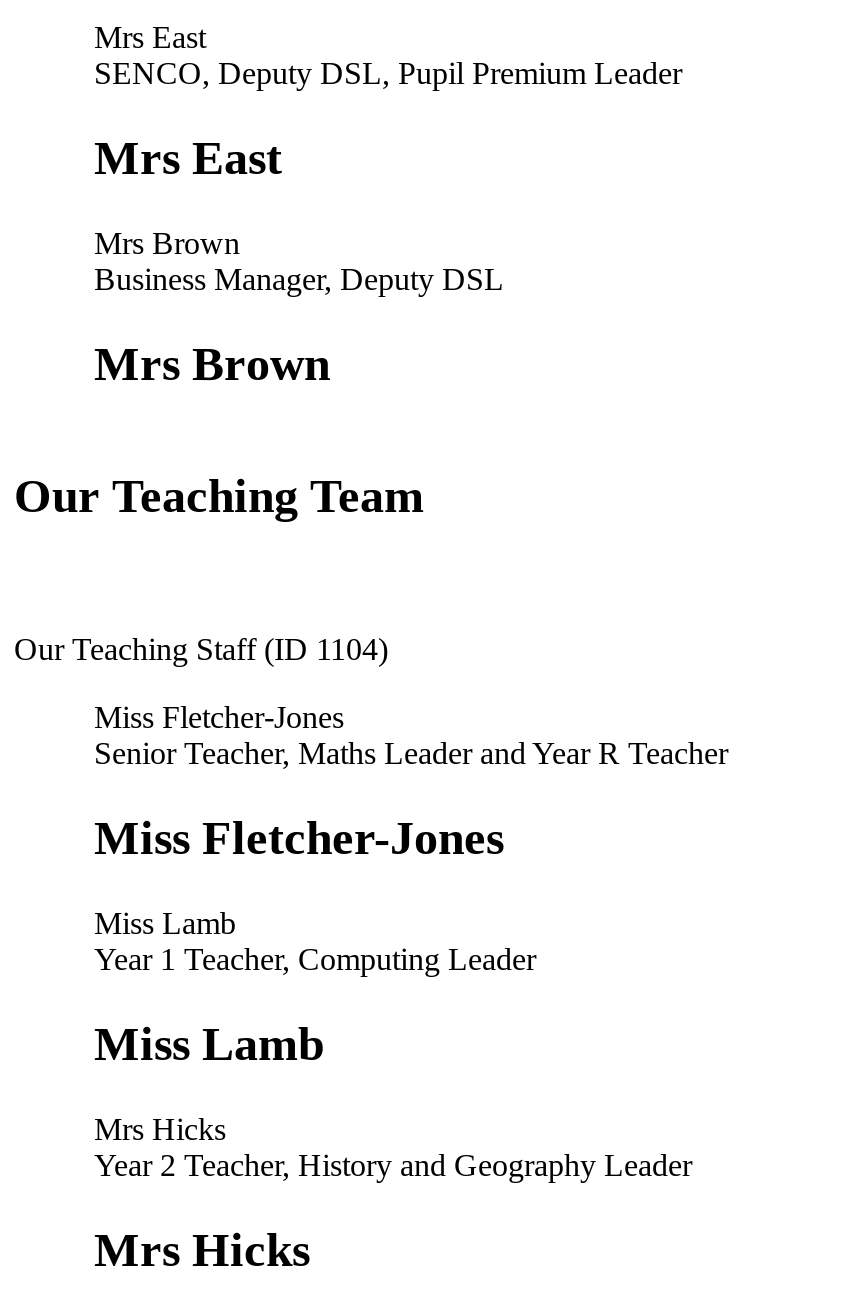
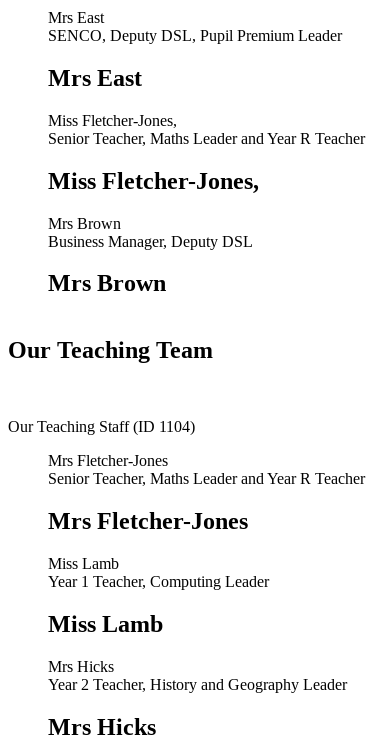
none -> [48,112,365,194] Miss Fletcher-Jones, | Senior Teacher, Maths Leader and Year R Teacher | Miss Fletcher-Jones,
[94,701,344,735] Miss Fletcher-Jones -> [48,452,168,469] Mrs Fletcher-Jones
[94,812,504,864] Miss Fletcher-Jones -> [48,508,248,534] Mrs Fletcher-Jones

